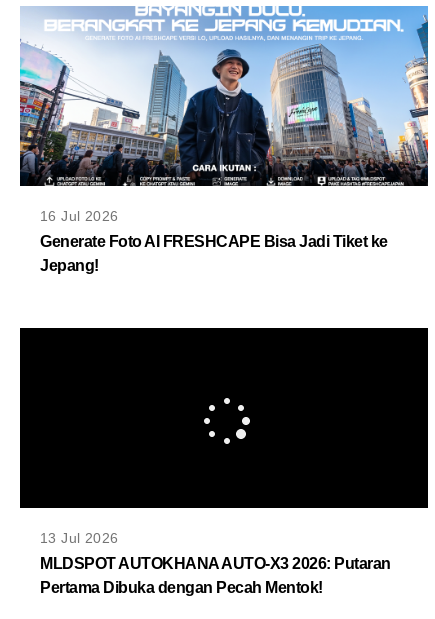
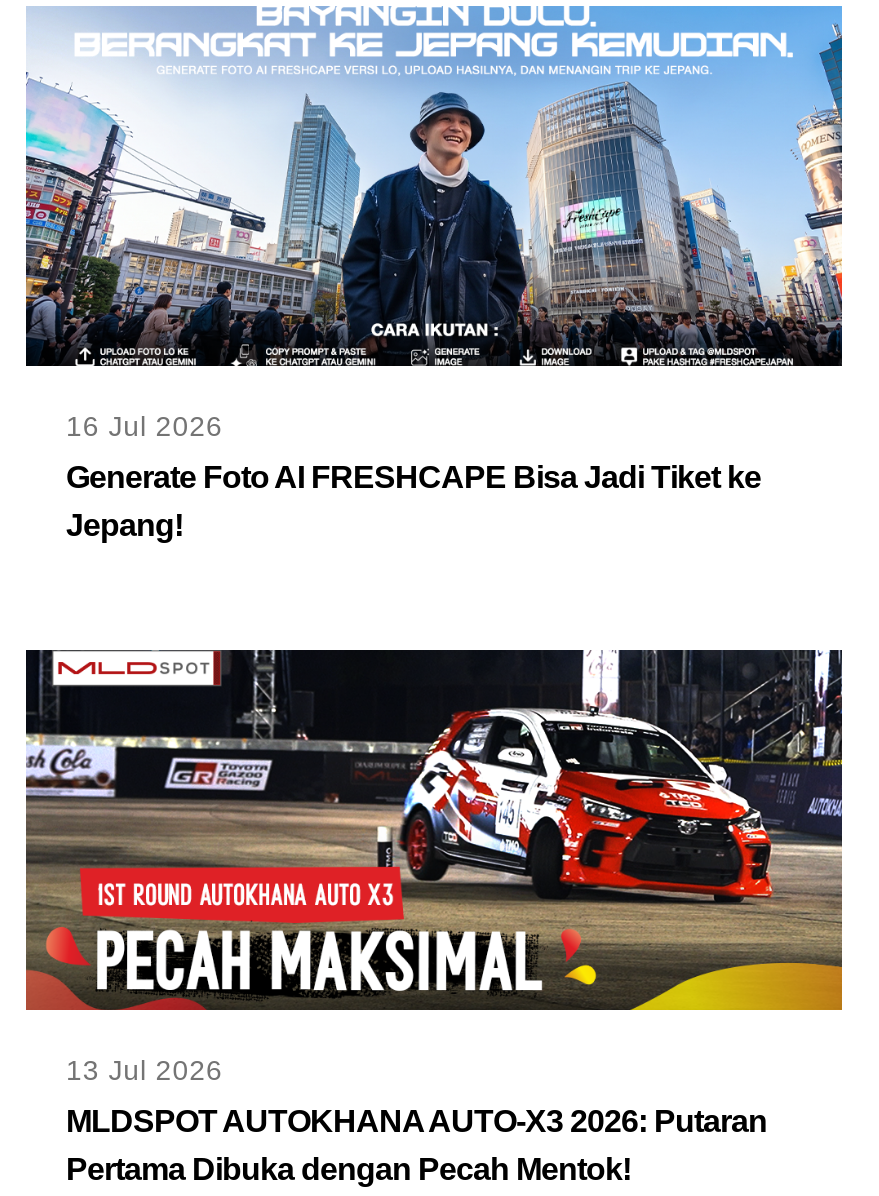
none -> [24,648,844,1012] [image]

